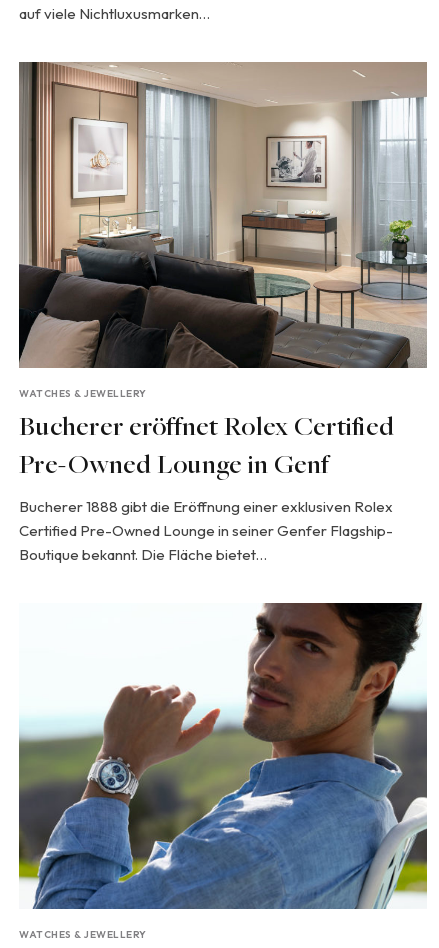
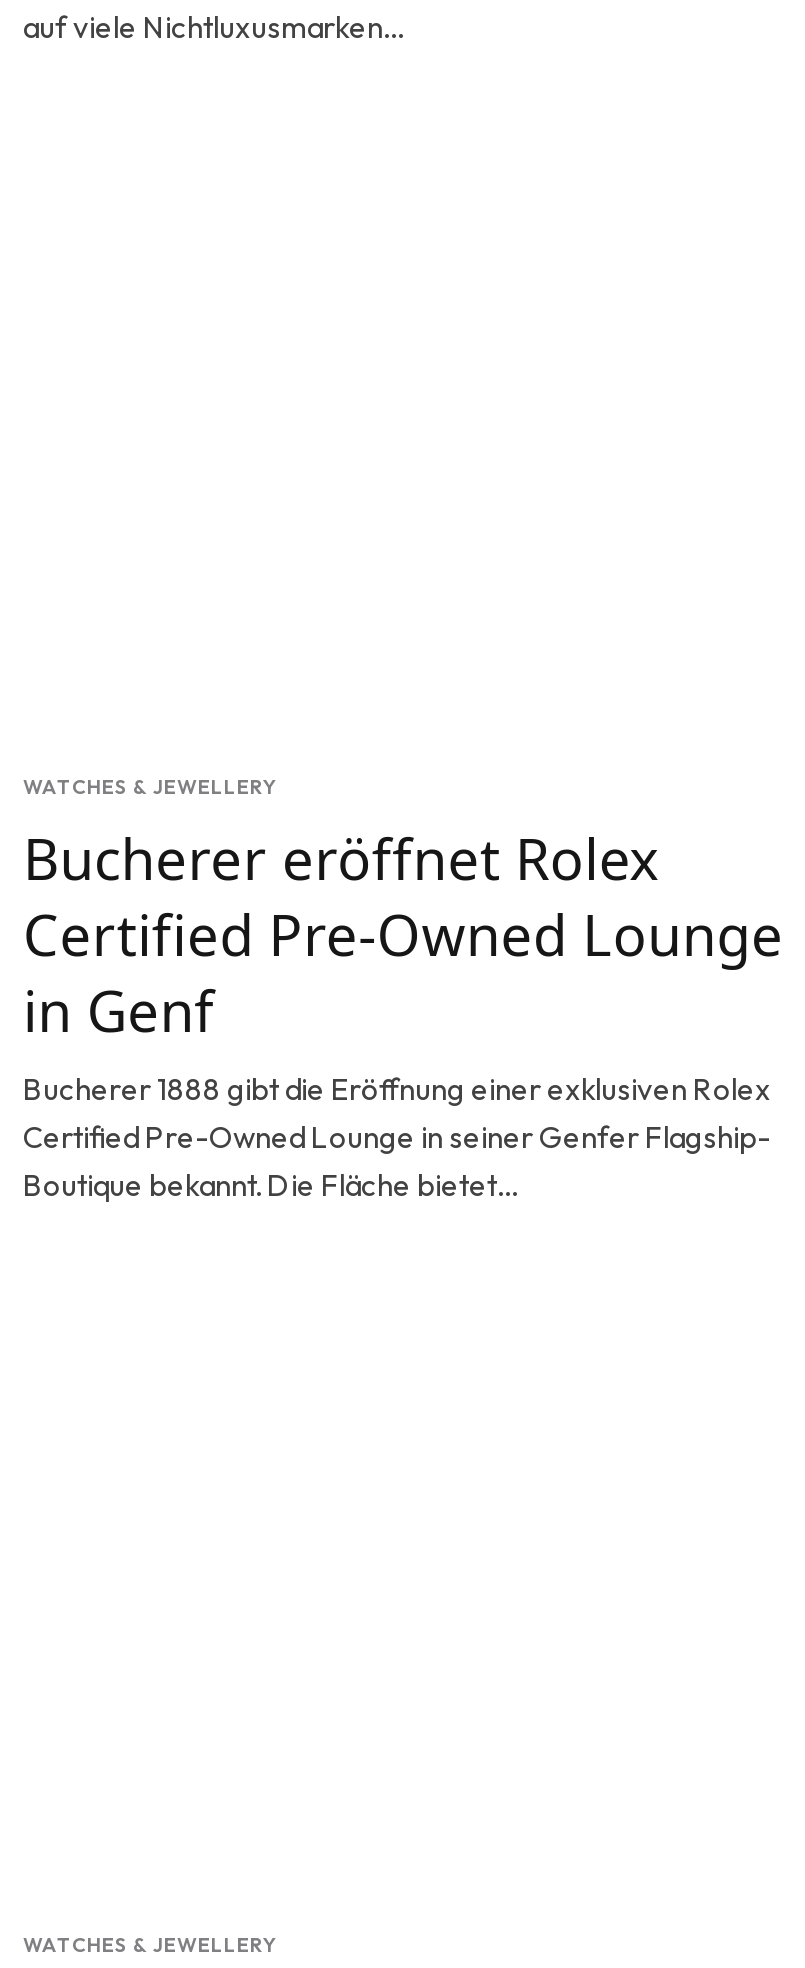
[18,61,428,369] [image] -> none
[18,602,428,910] [image] -> none

